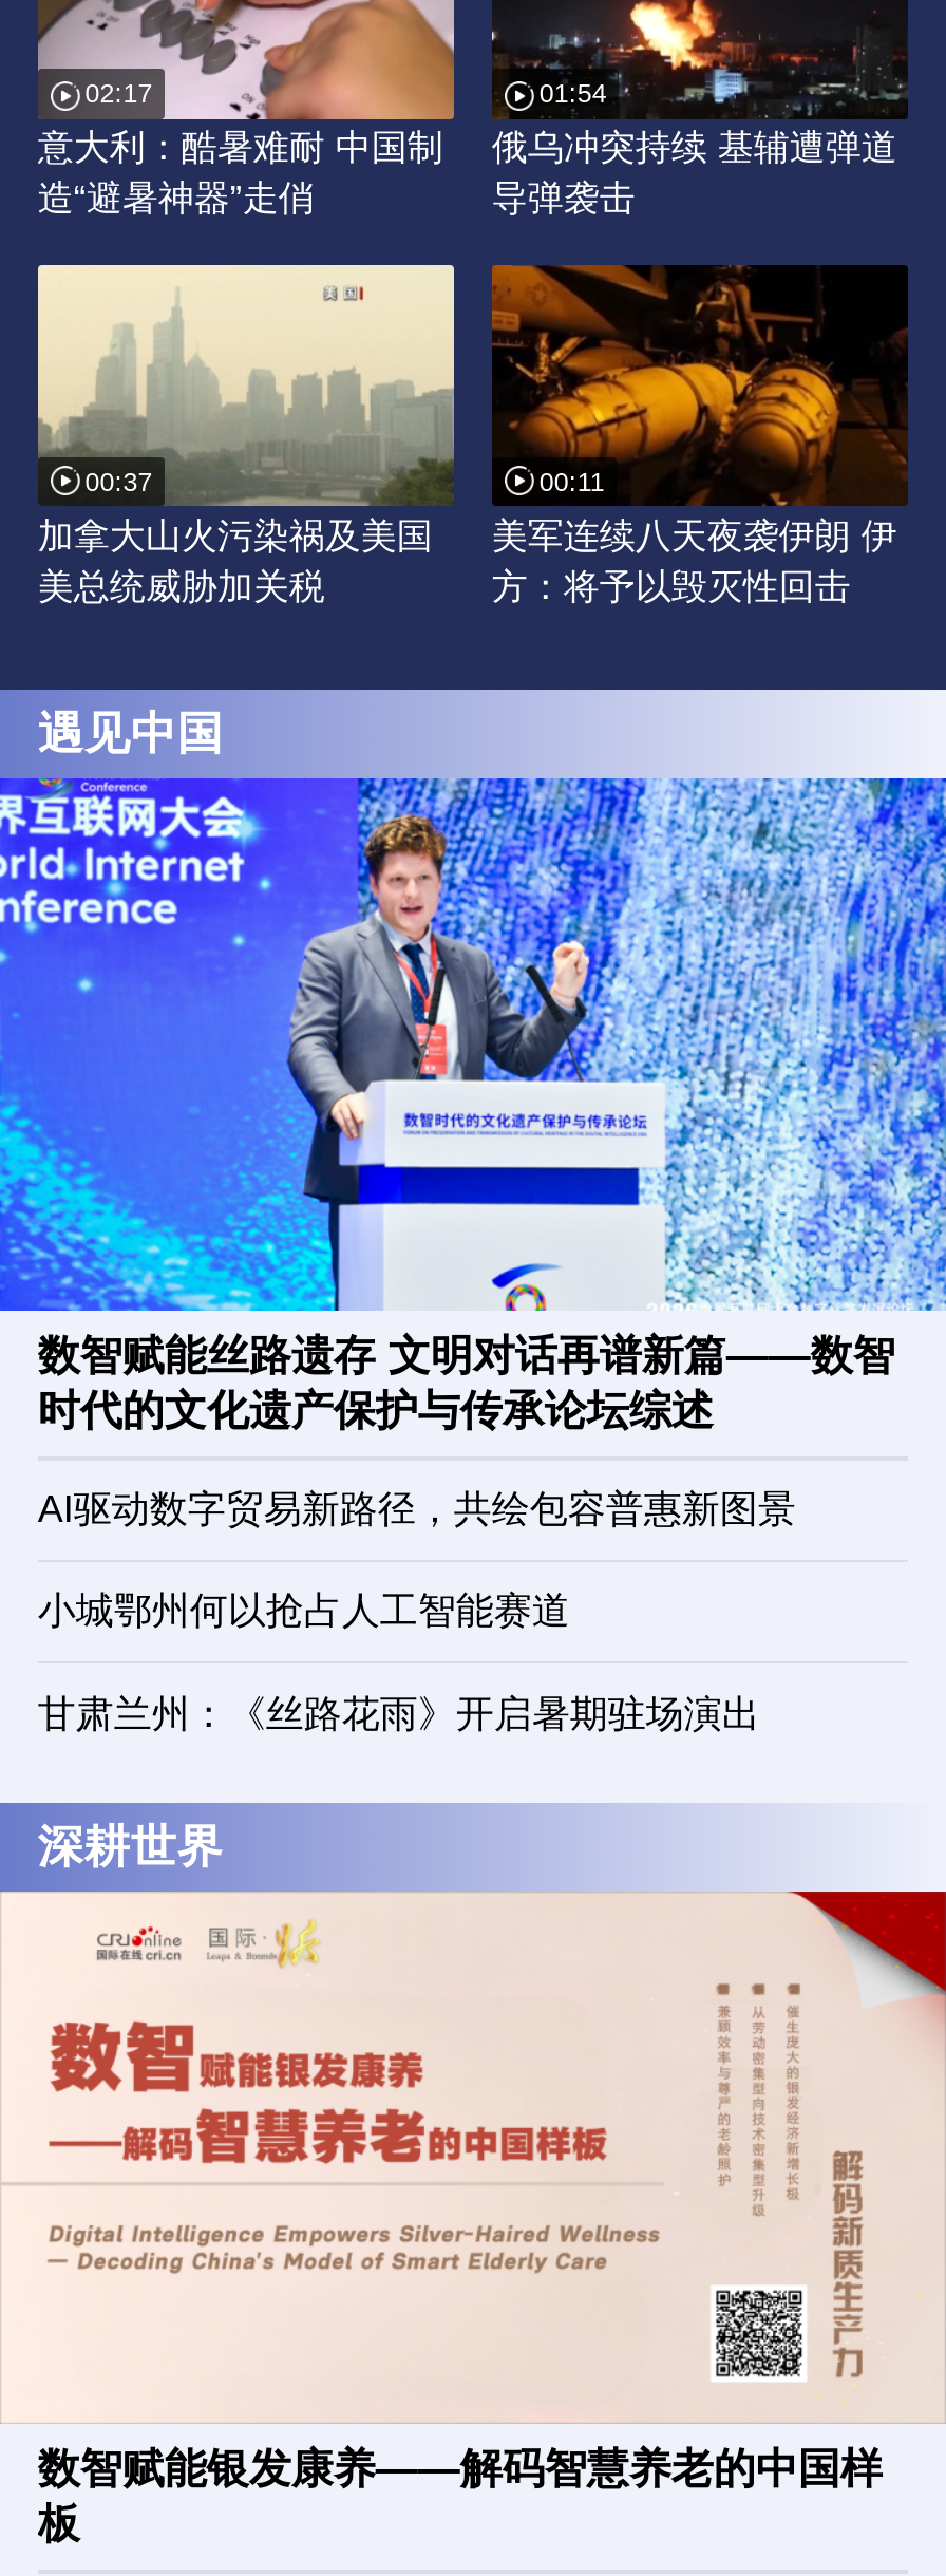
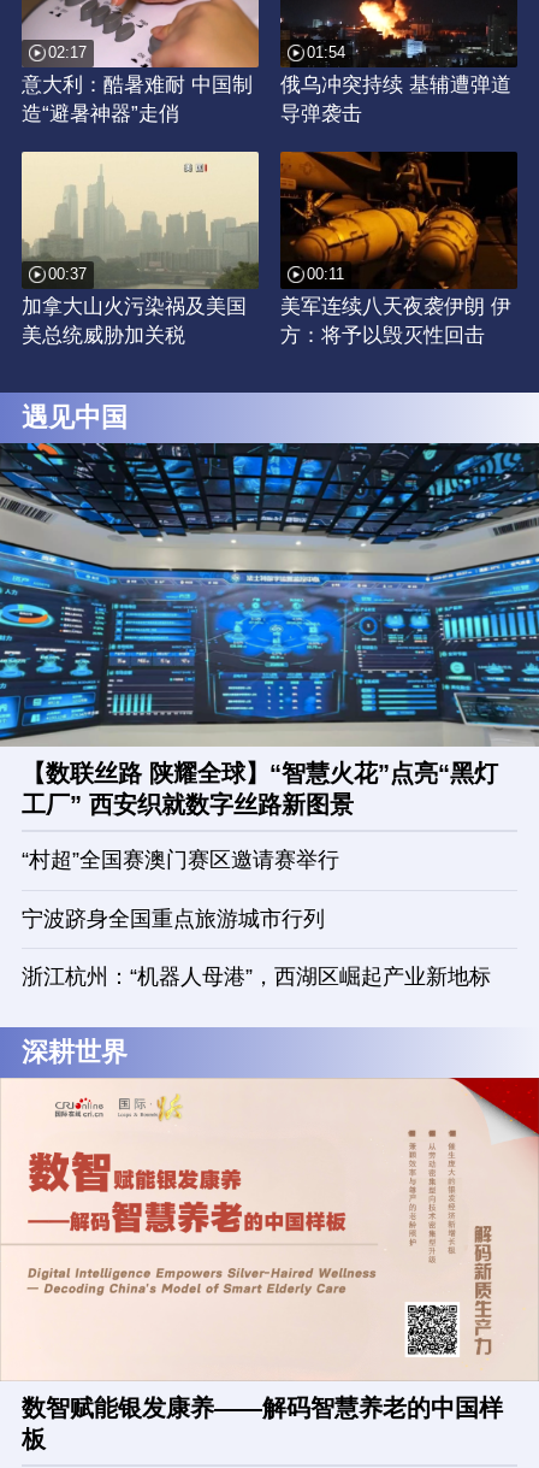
[6,777,940,1434] [image] | 数智赋能丝路遗存 文明对话再谱新篇——数智 | 时代的文化遗产保护与传承论坛综述 -> [4,442,535,817] [image] | 【数联丝路 陕耀全球】“智慧火花”点亮“黑灯 | 工厂” 西安织就数字丝路新图景
[38,1488,796,1530] AI驱动数字贸易新路径，共绘包容普惠新图景 -> [22,848,339,872] “村超”全国赛澳门赛区邀请赛举行
[38,1590,570,1632] 小城鄂州何以抢占人工智能赛道 -> [22,906,325,931] 宁波跻身全国重点旅游城市行列
[38,1692,760,1734] 甘肃兰州：《丝路花雨》开启暑期驻场演出 -> [22,965,491,989] 浙江杭州：“机器人母港”，西湖区崛起产业新地标

